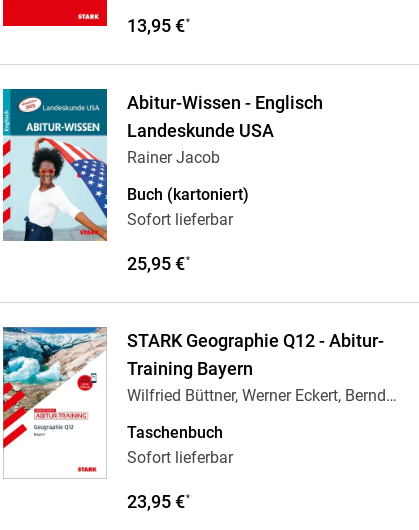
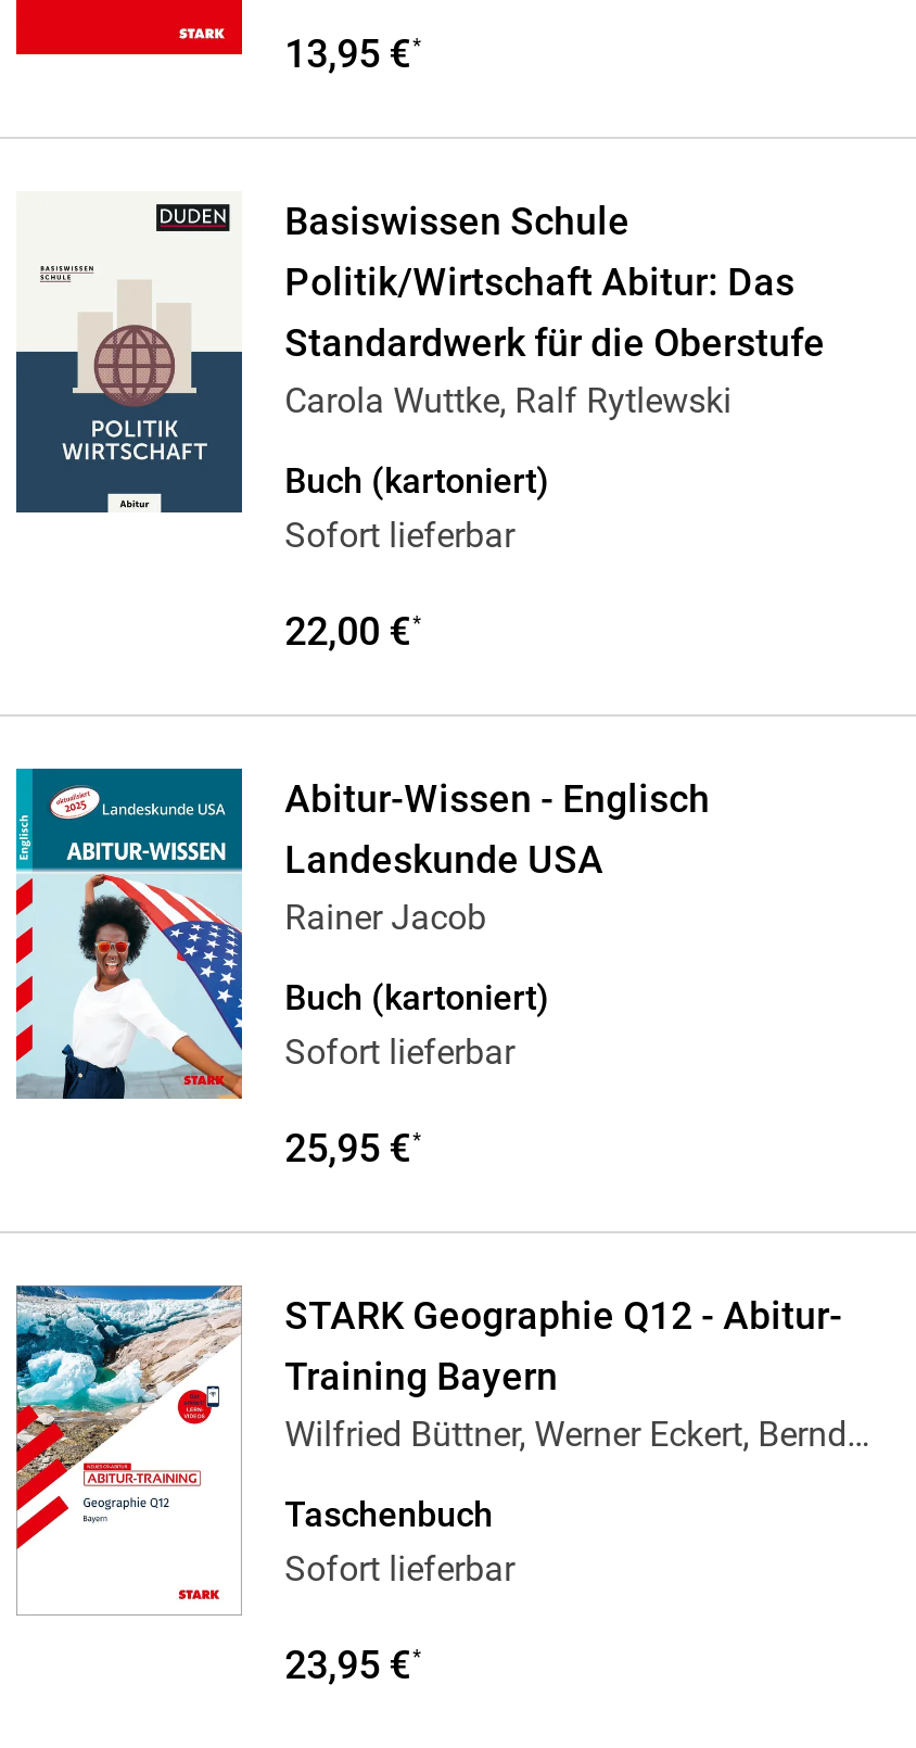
none -> [14,191,825,654] [image] | Basiswissen Schule | Politik/Wirtschaft Abitur: Das | Standardwerk für die Oberstufe | Carola Wuttke, Ralf Rytlewski | Buch (kartoniert) | Sofort lieferbar | 22,00 €*

